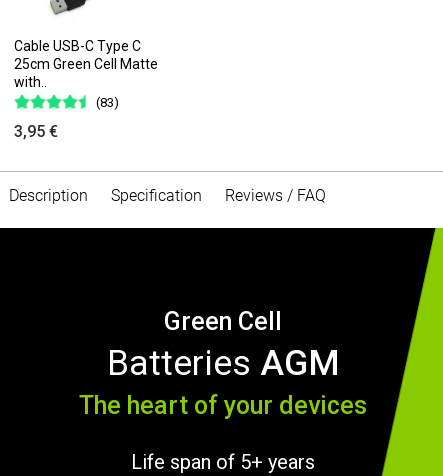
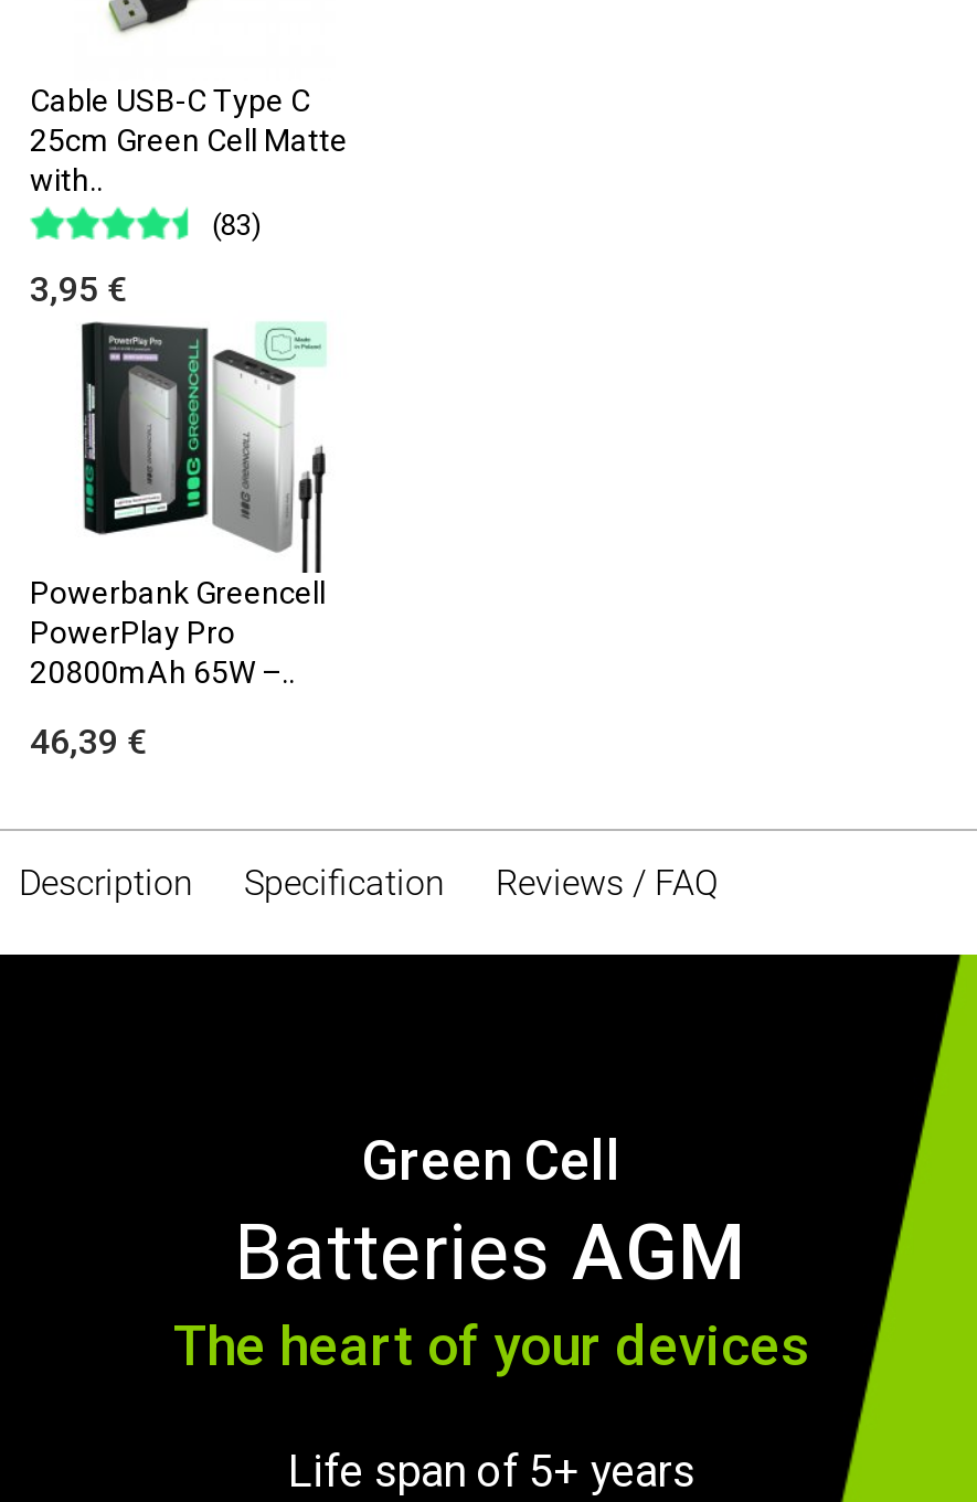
none -> [30,320,328,762] [image] | Powerbank Greencell | PowerPlay Pro | 20800mAh 65W –.. | 46,39 €

